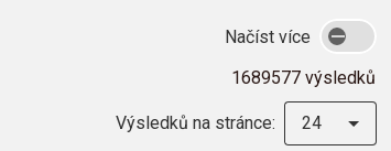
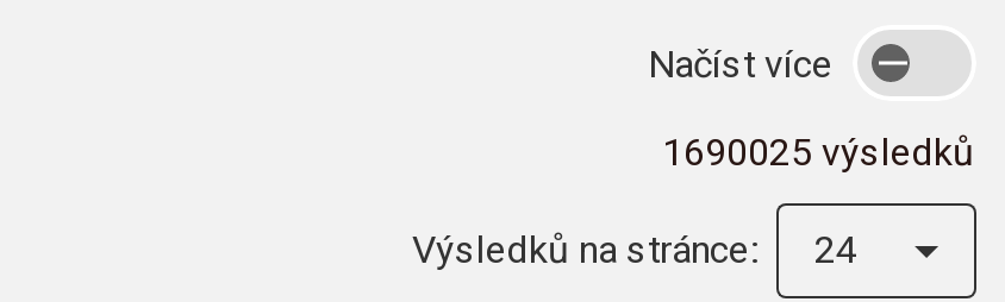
[231,67,376,88] 1689577 výsledků -> [662,130,974,175] 1690025 výsledků

